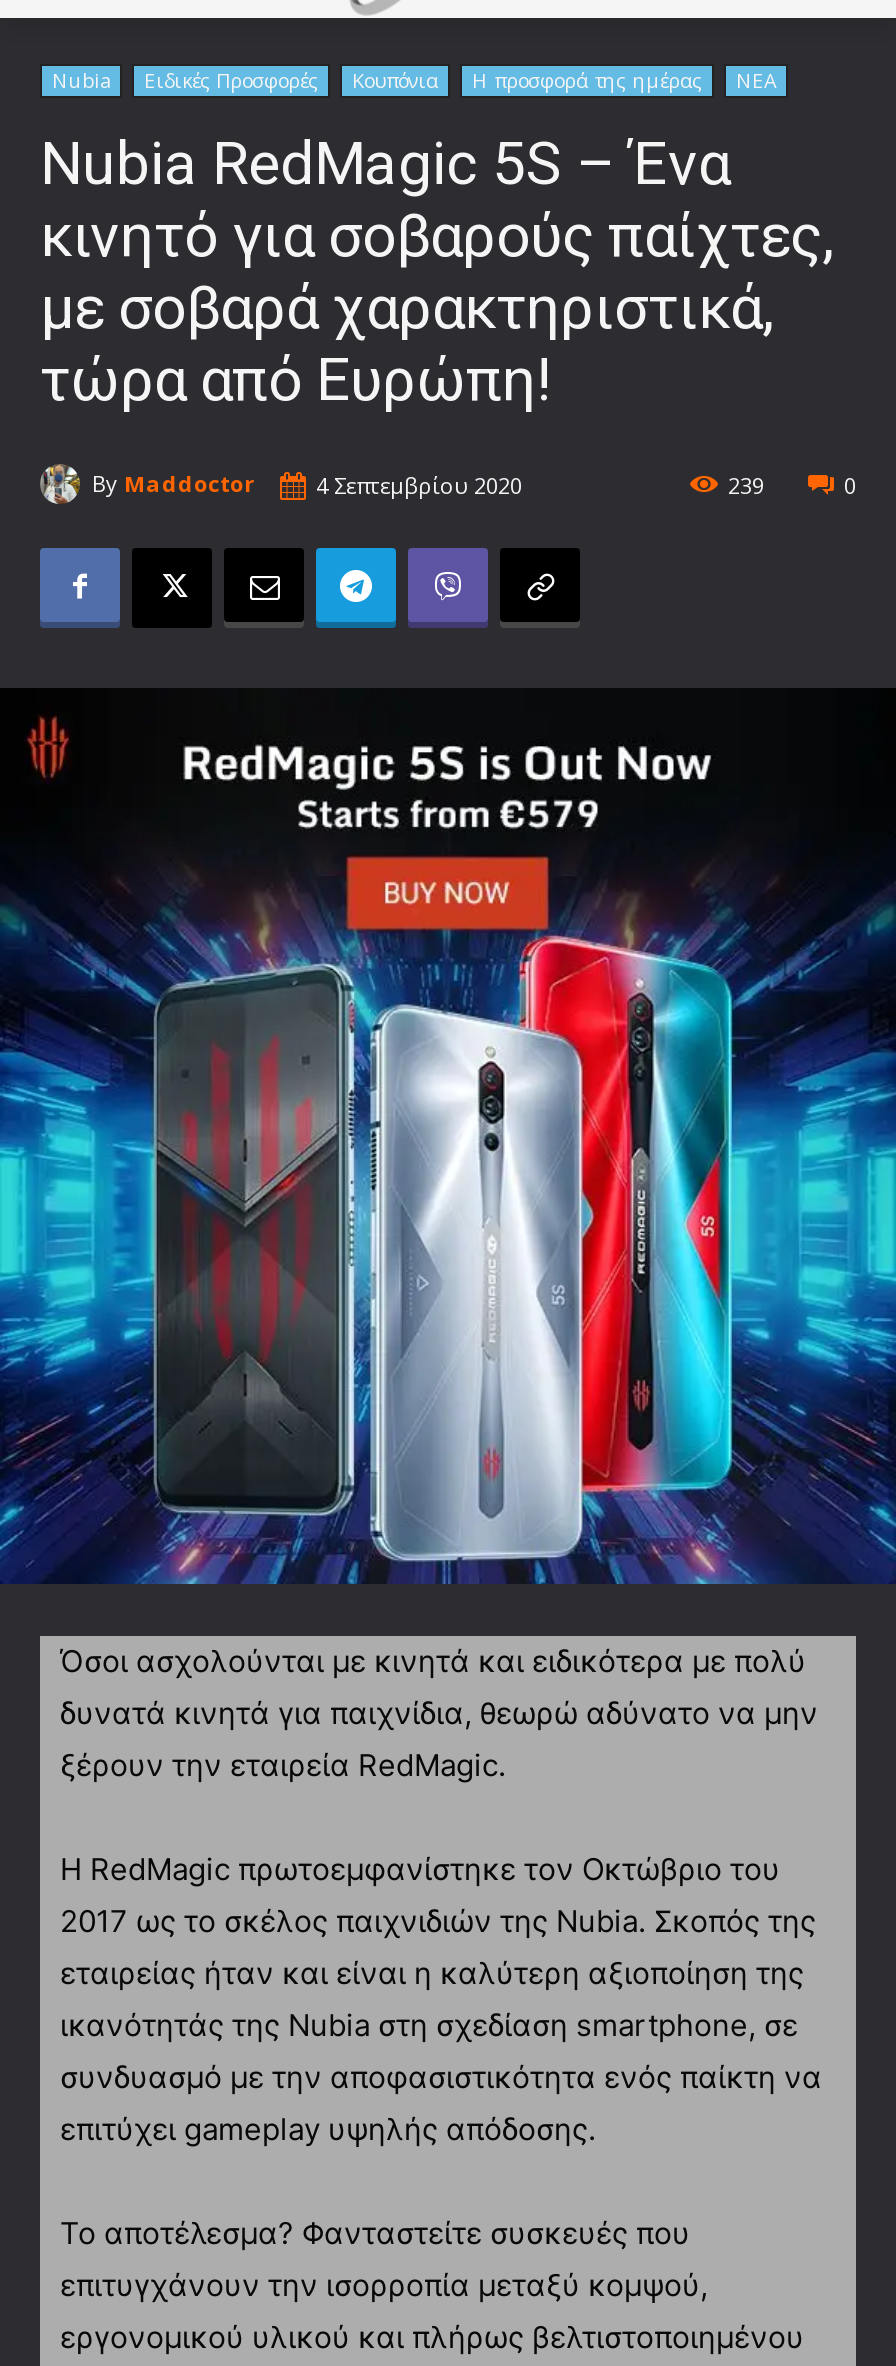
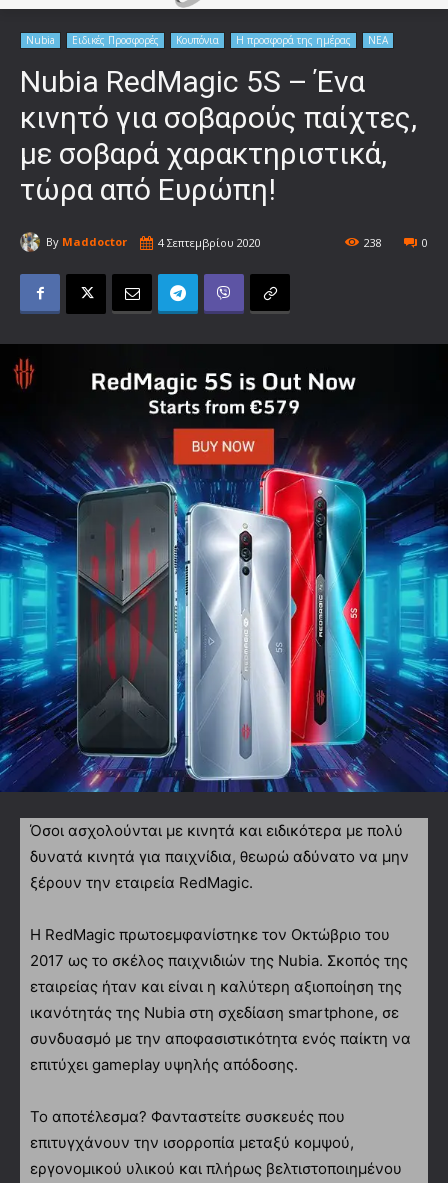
[728,469,764,499] 239 -> [364,235,382,250] 238

